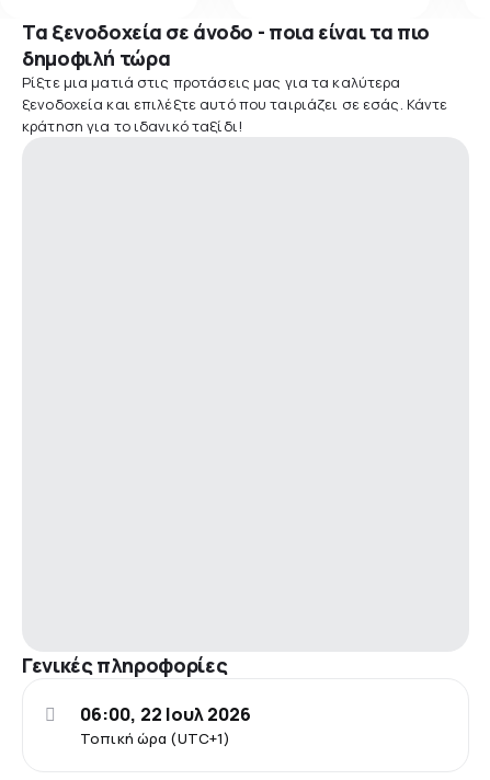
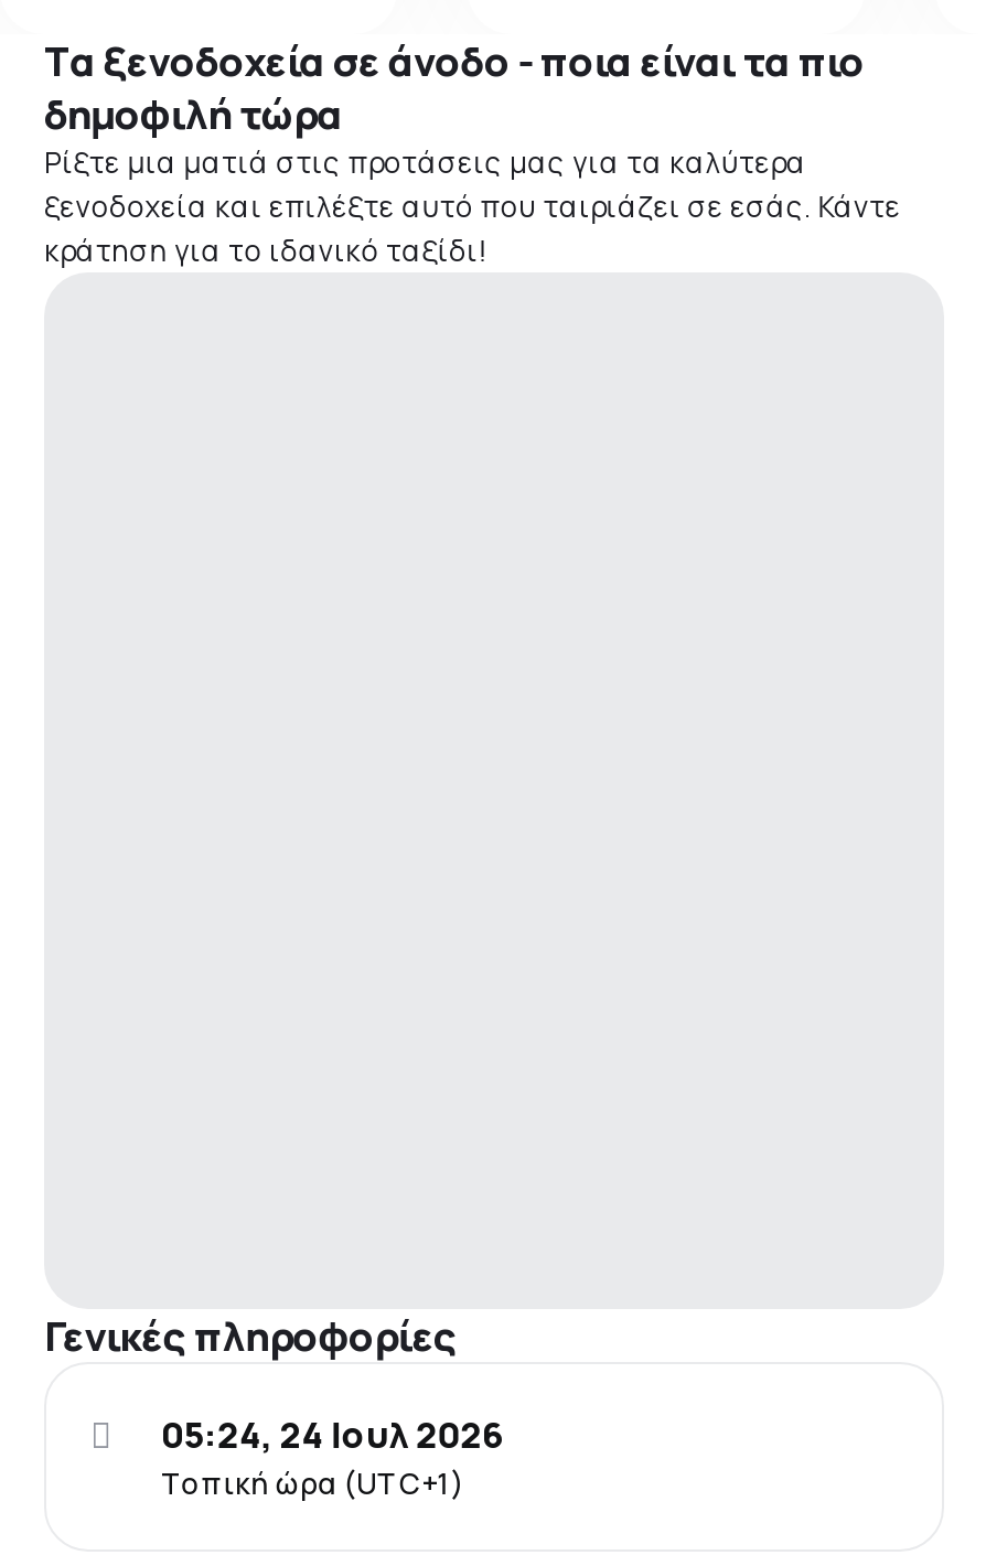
[80,702,252,726] 06:00, 22 Ιουλ 2026 -> [161,1410,504,1458] 05:24, 24 Ιουλ 2026

